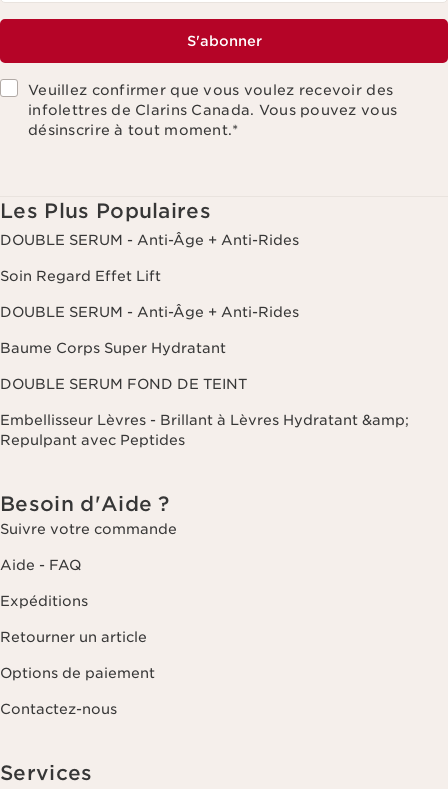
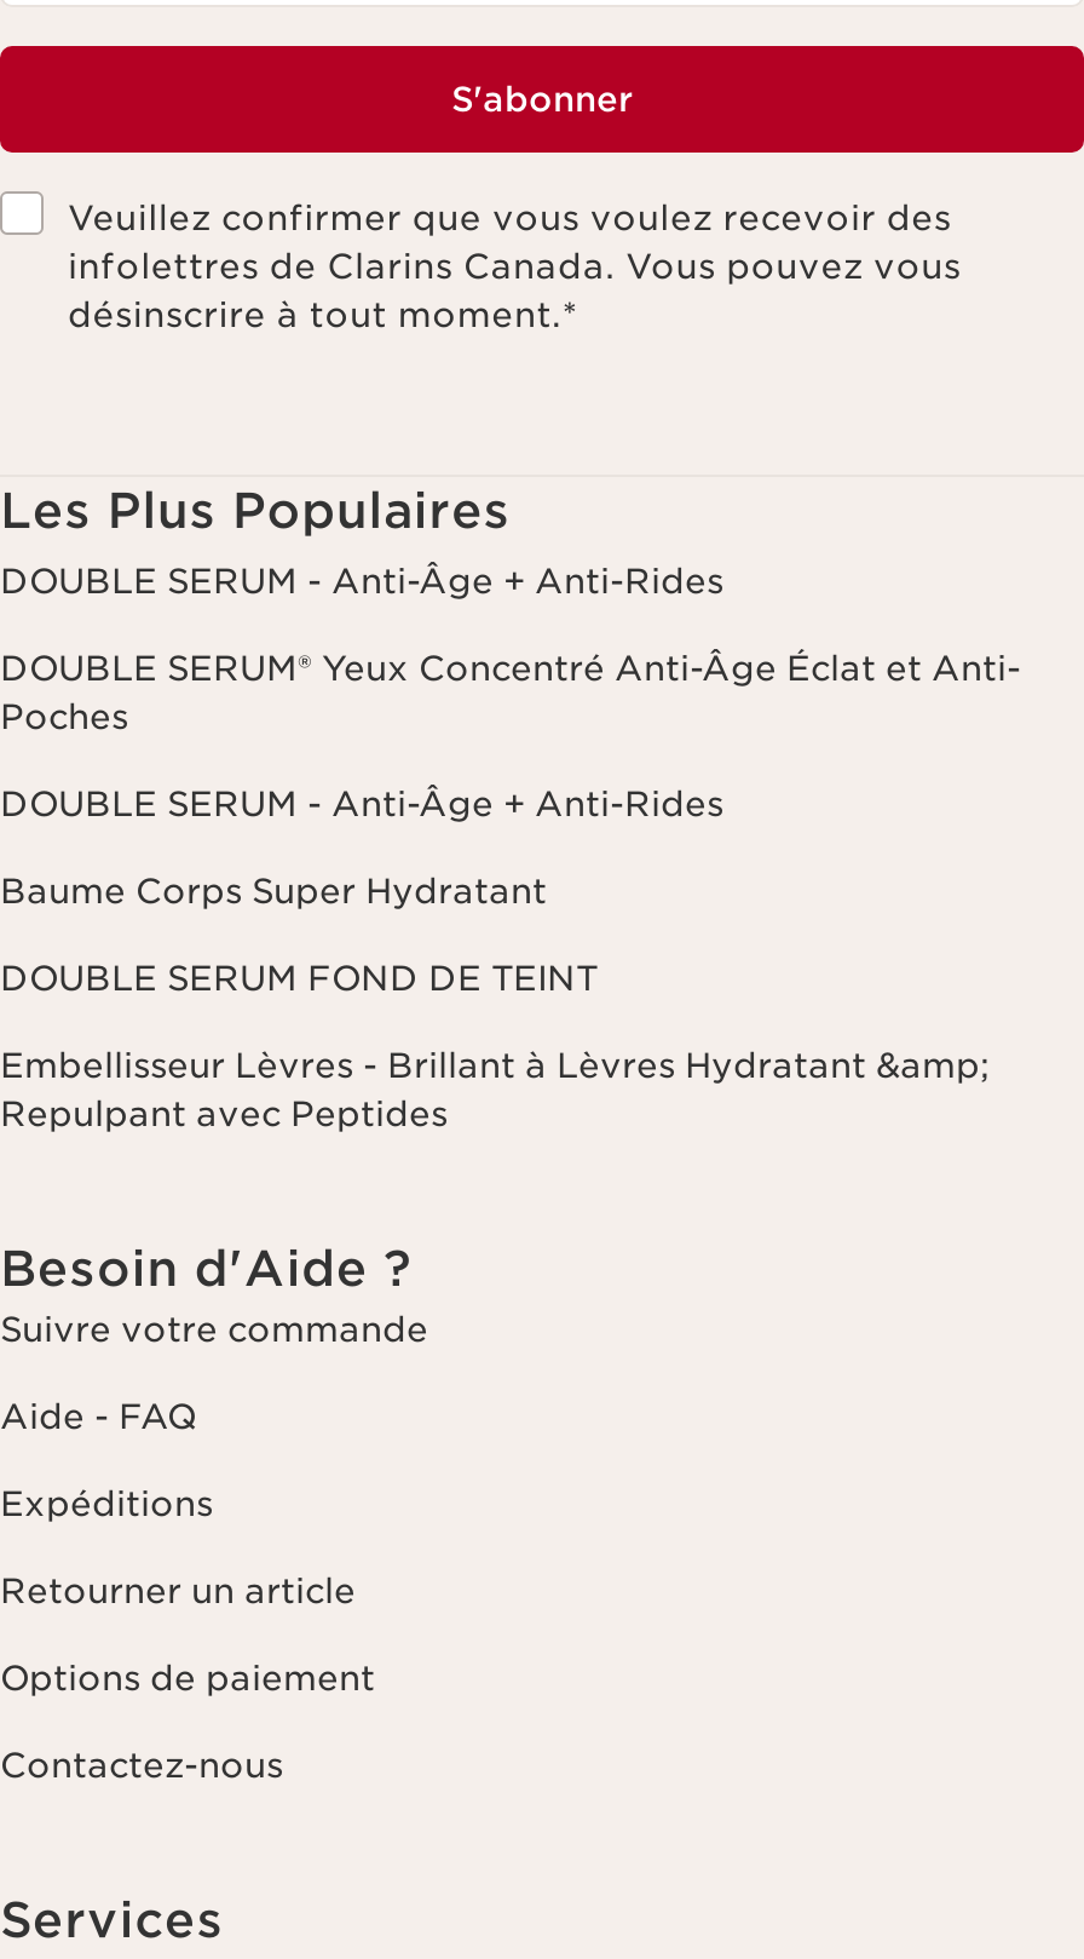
[0,268,161,284] Soin Regard Effet Lift -> [0,650,1021,737] DOUBLE SERUM® Yeux Concentré Anti-Âge Éclat et Anti- | Poches

